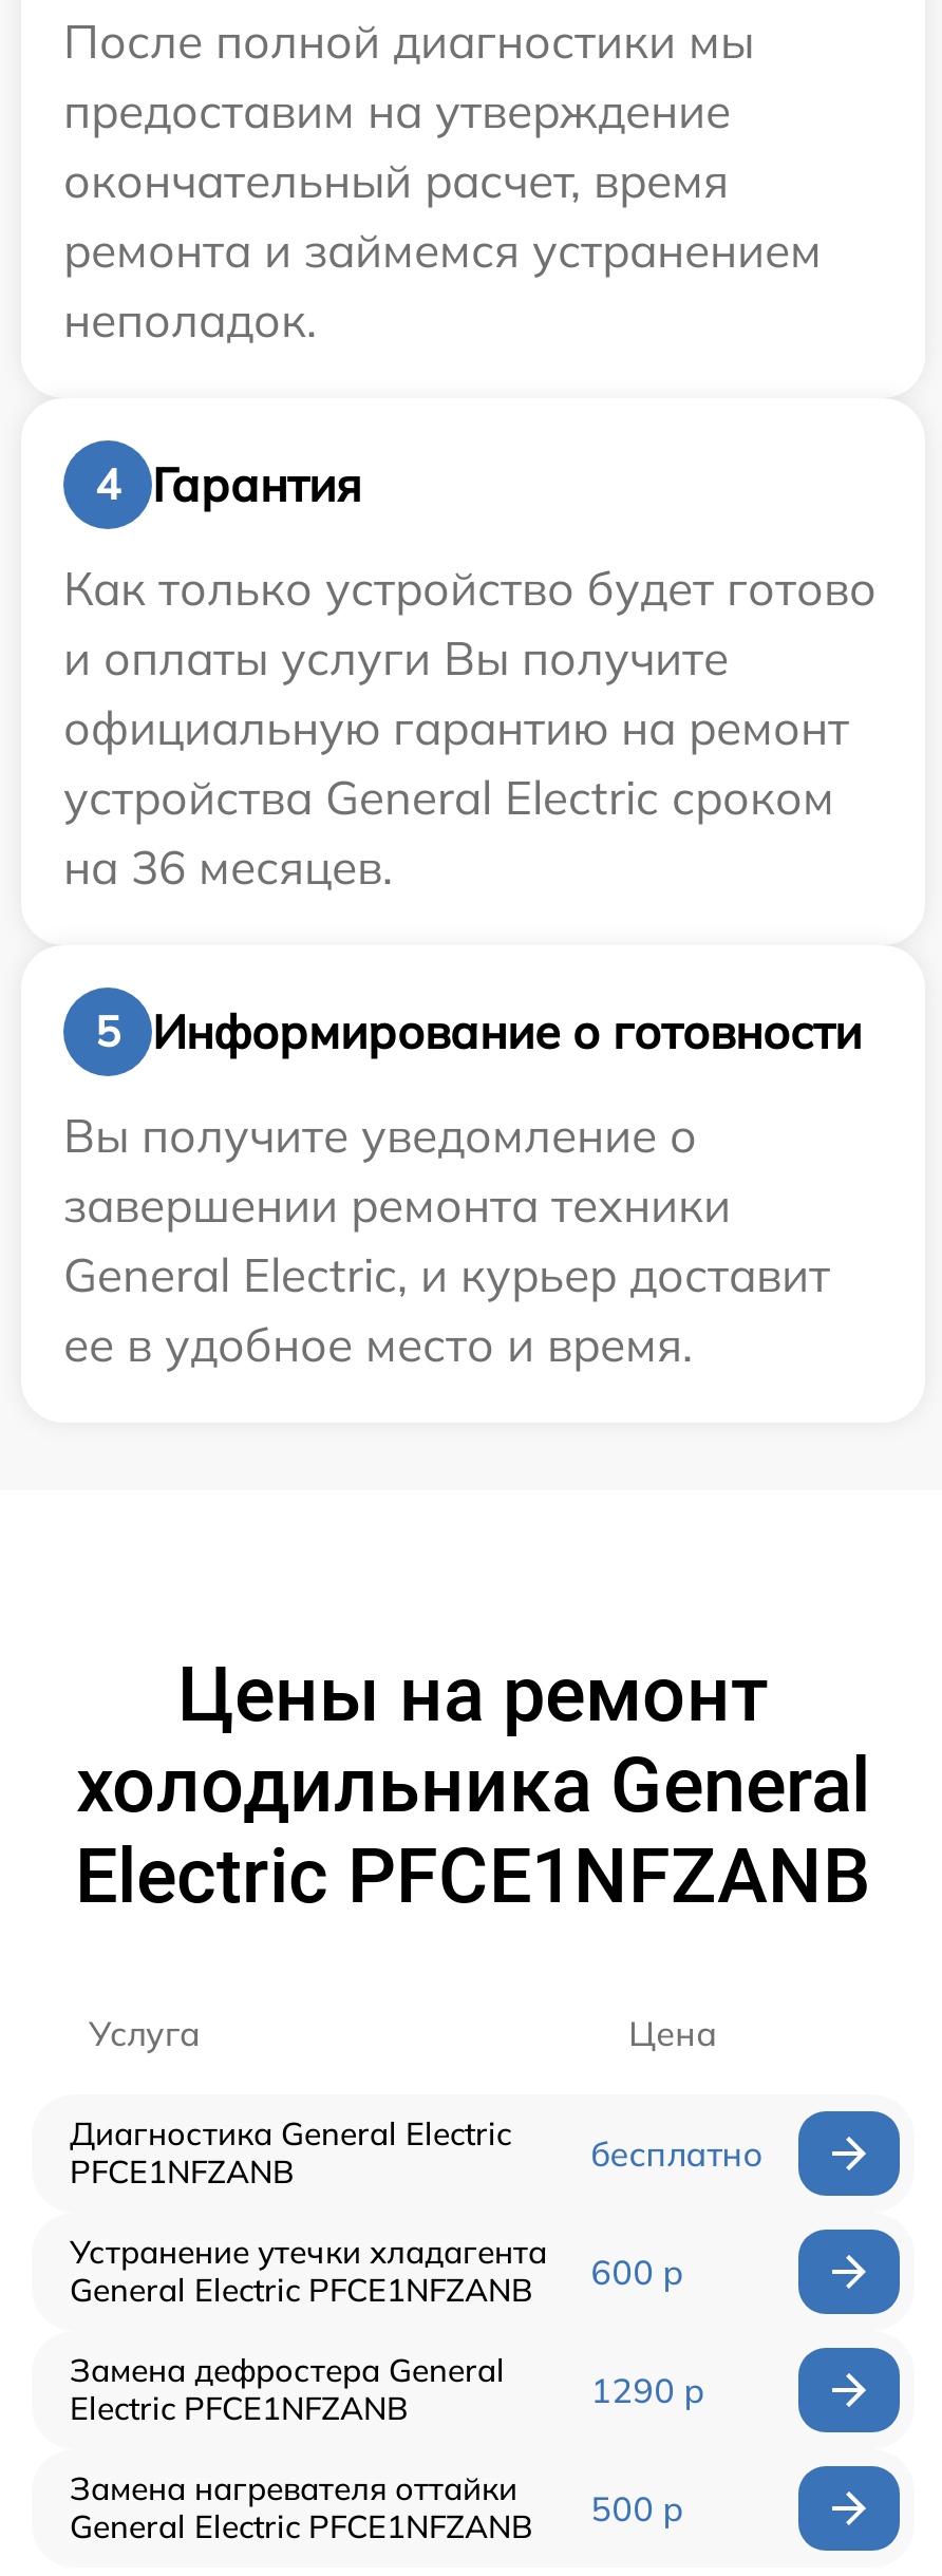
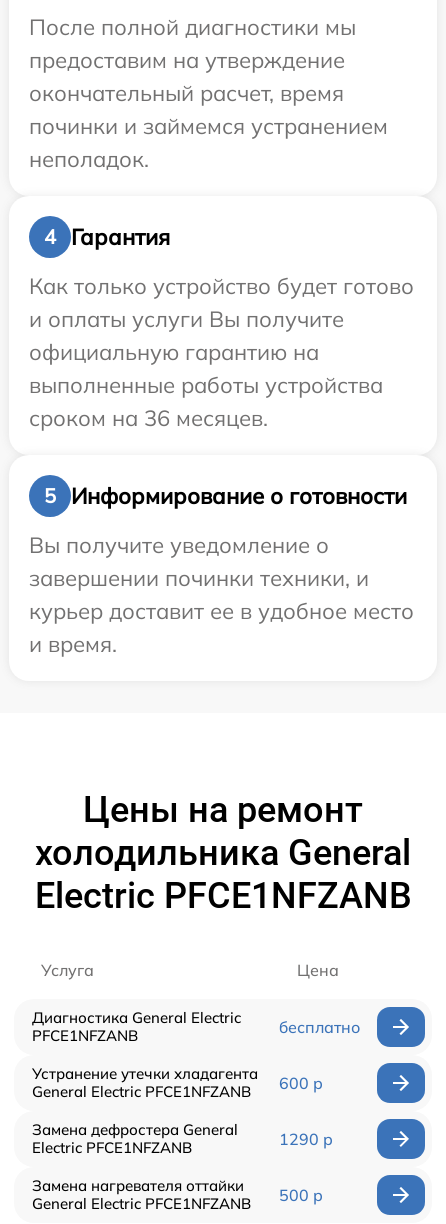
[63,221,822,280] ремонта и займемся устранением -> [29,112,388,140] починки и займемся устранением
[63,698,849,897] официальную гарантию на ремонт | устройства General Electric сроком | на 36 месяцев. -> [29,338,383,432] официальную гарантию на | выполненные работы устройства | сроком на 36 месяцев.
[63,1176,830,1374] завершении ремонта техники | General Electric, и курьер доставит | ее в удобное место и время. -> [29,564,414,658] завершении починки техники, и | курьер доставит ее в удобное место | и время.

